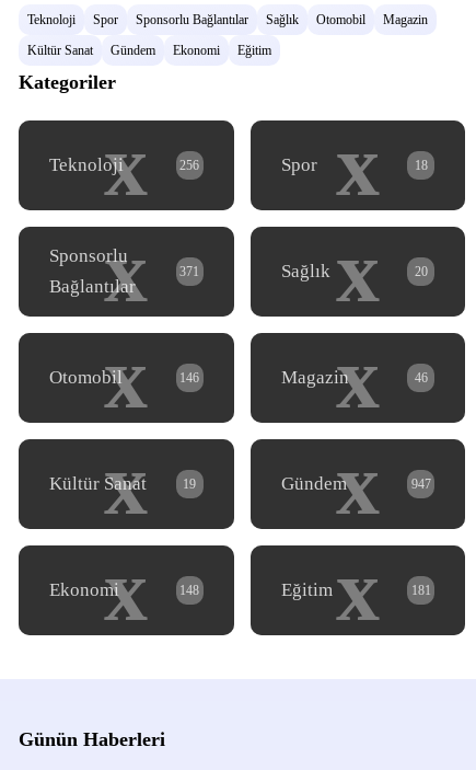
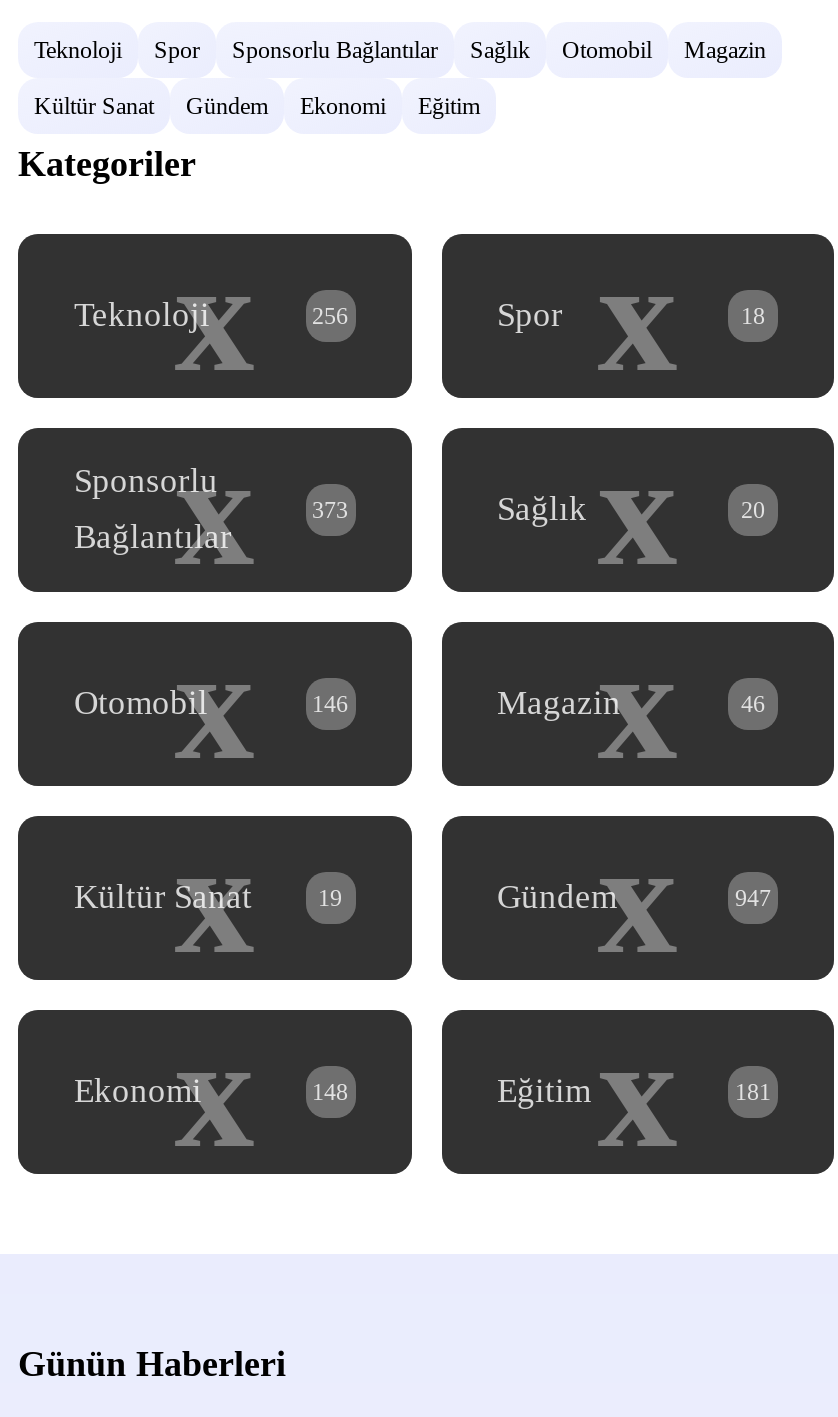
[179,264,199,280] 371 -> [312,497,348,525] 373

